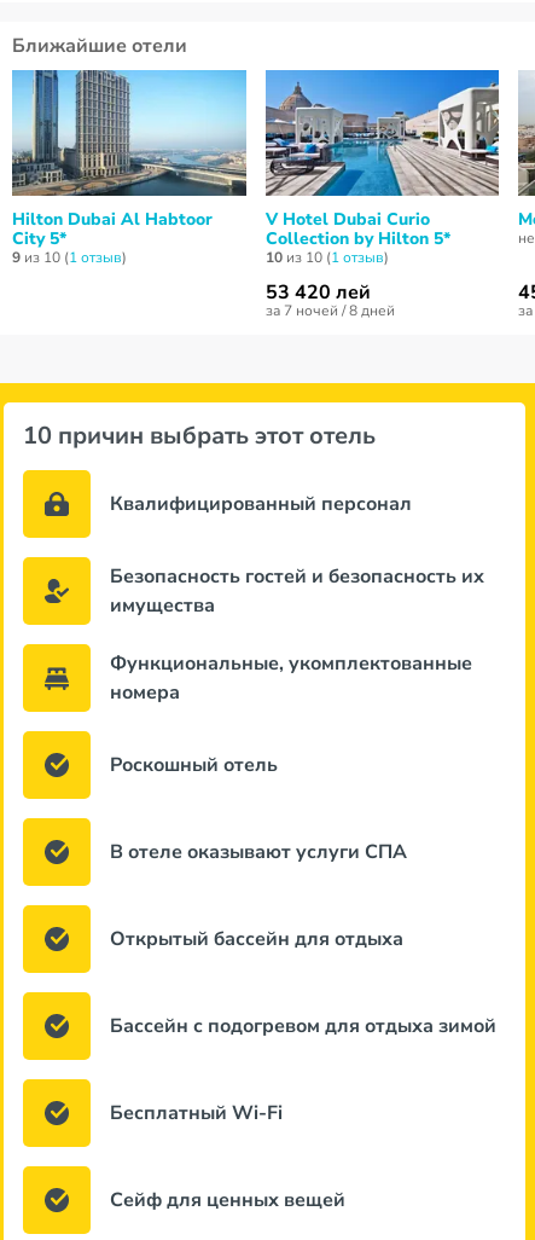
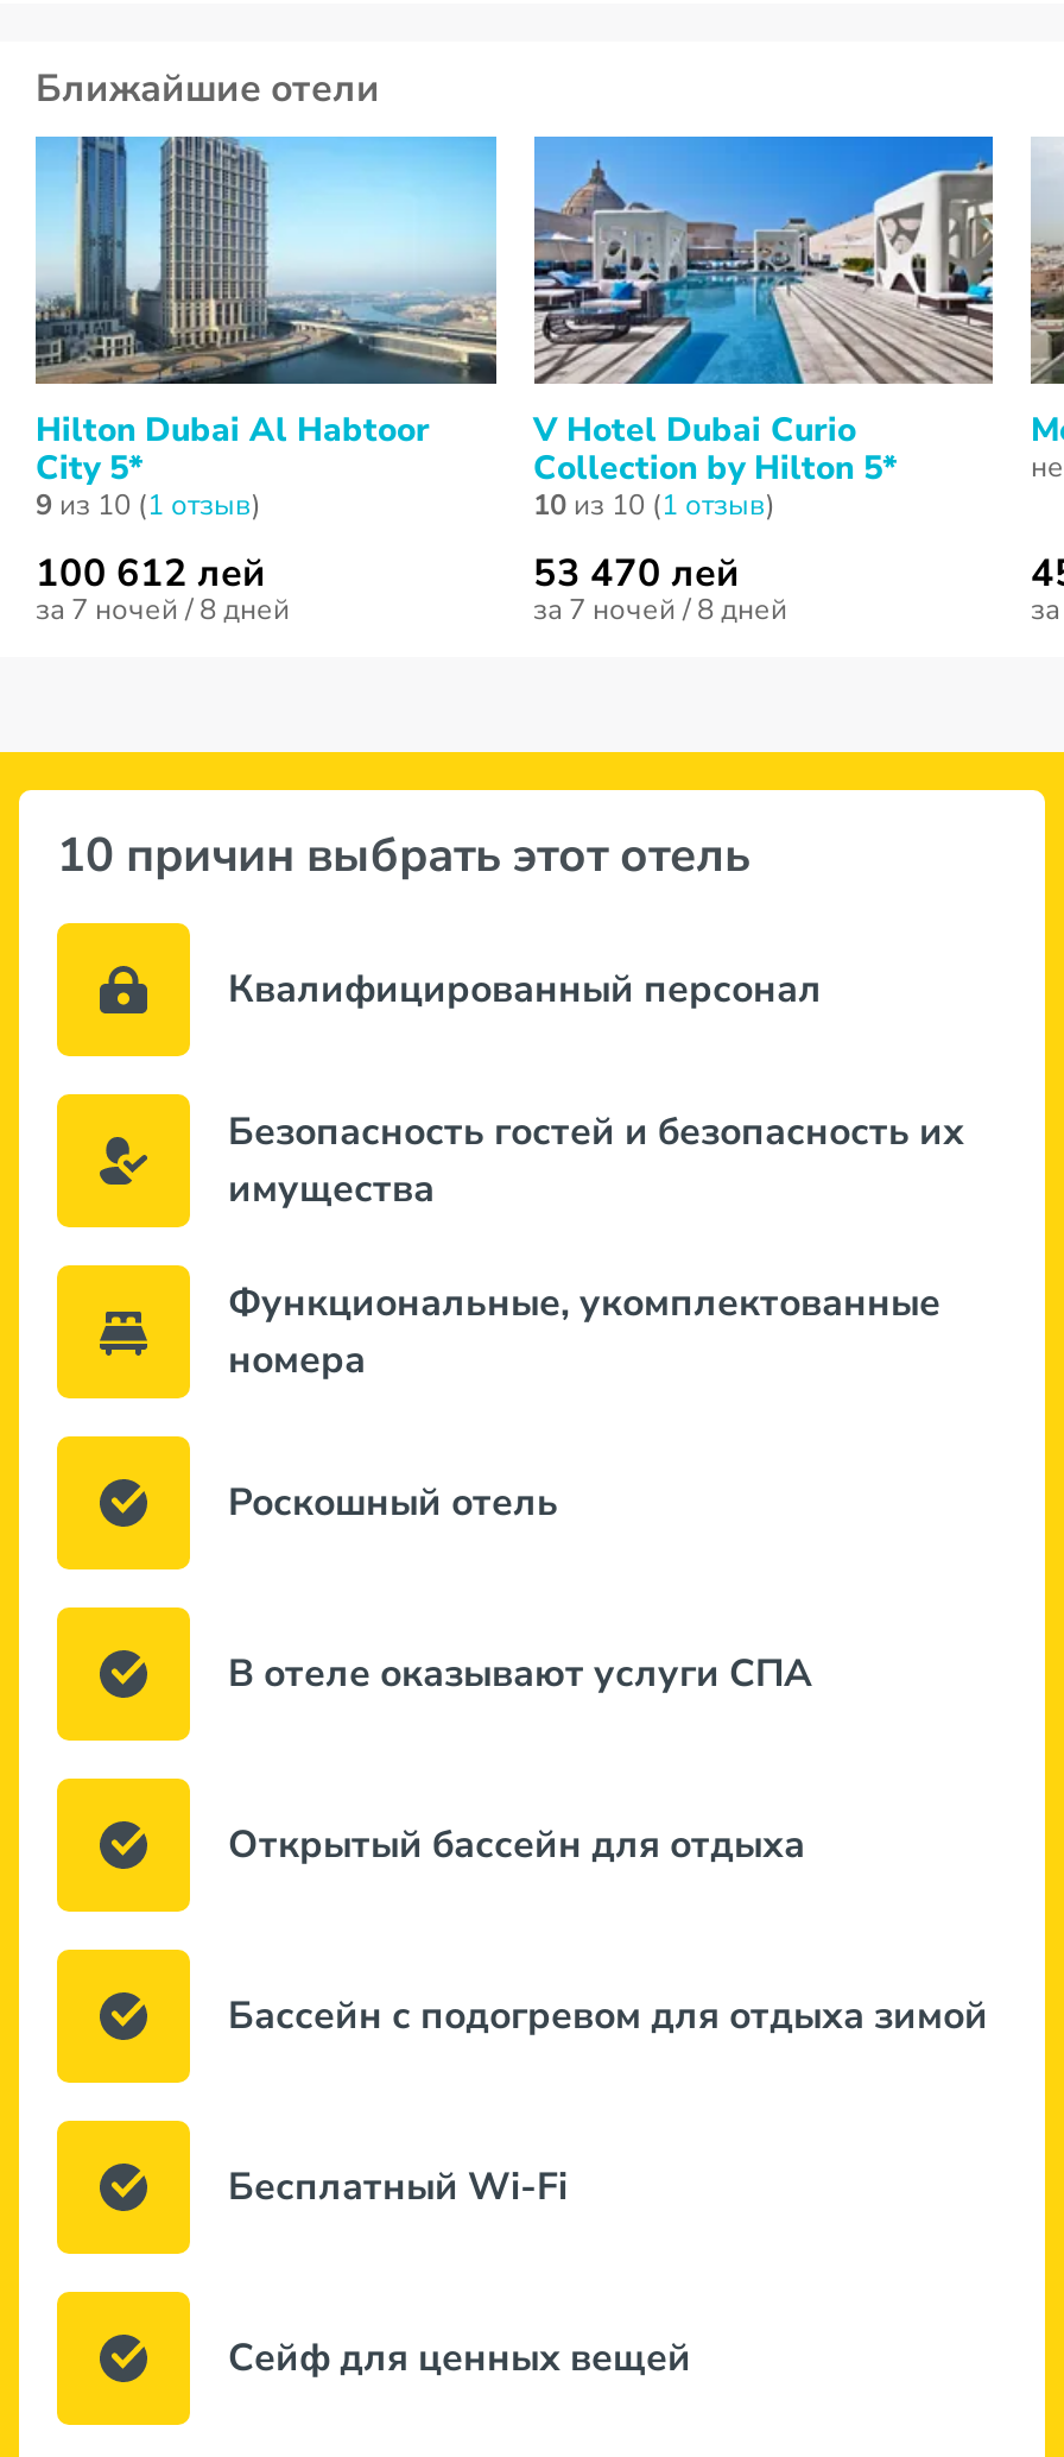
[265,279,370,306] 53 420 лей -> [533,548,740,600] 53 470 лей
none -> [36,548,290,629] 100 612 лей | за 7 ночей / 8 дней

